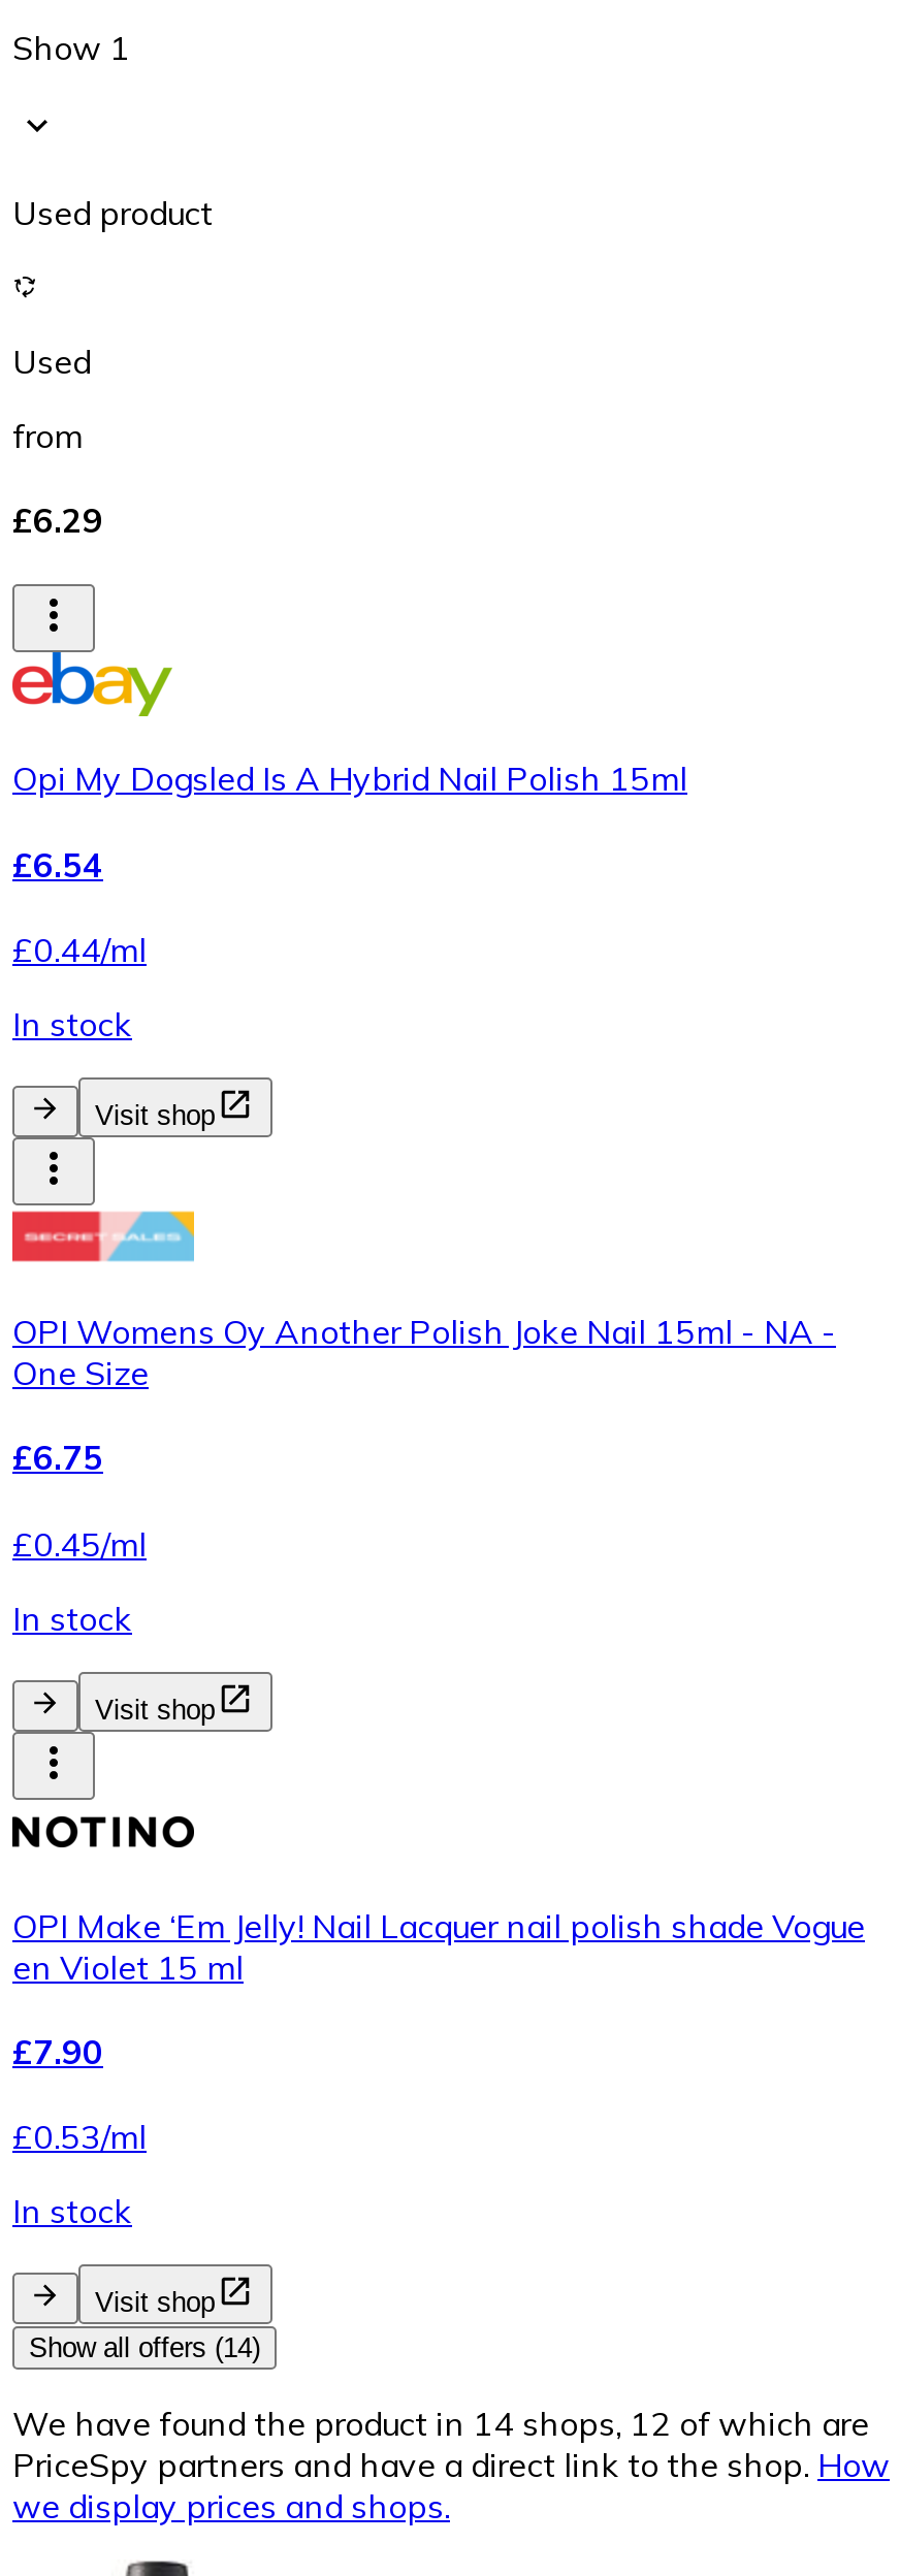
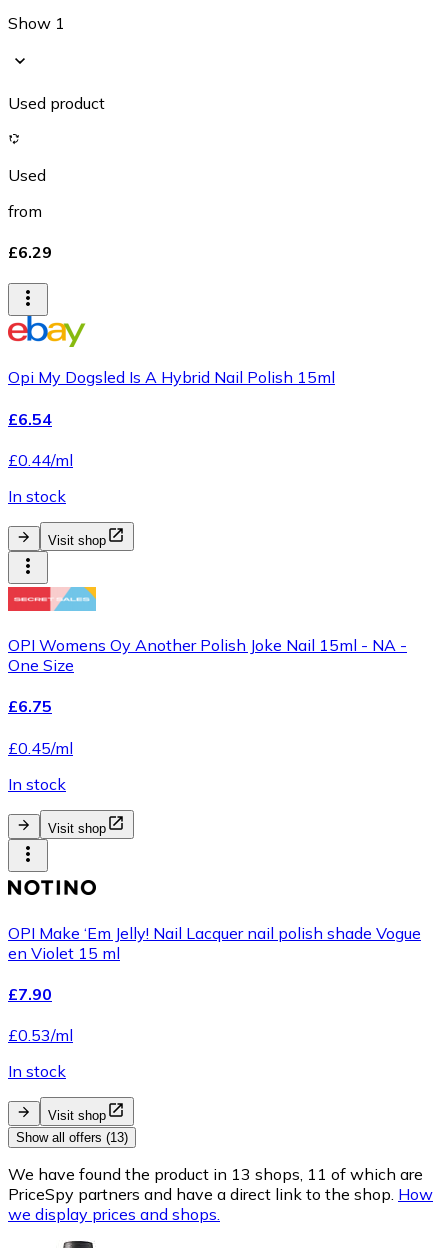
[29,2333,260,2364] Show all offers (14) -> [16,1130,128,1145] Show all offers (13)
[12,2403,869,2444] We have found the product in 14 shops, 12 of which are -> [8,1164,423,1184] We have found the product in 13 shops, 11 of which are

